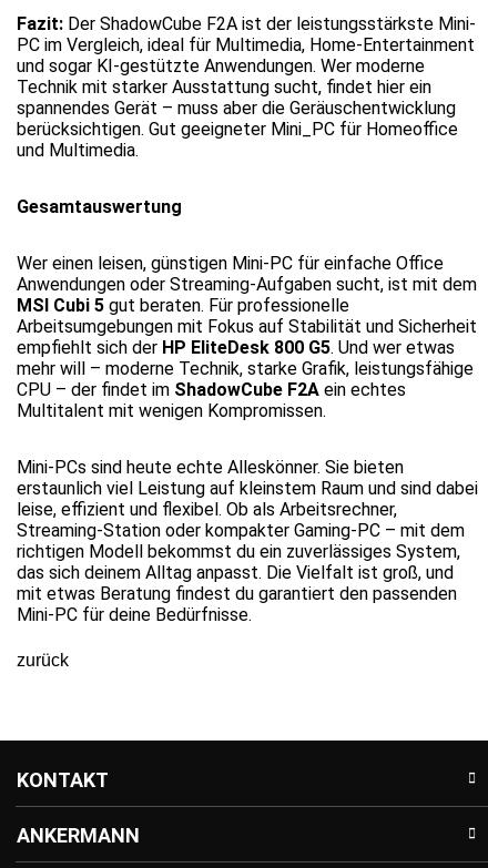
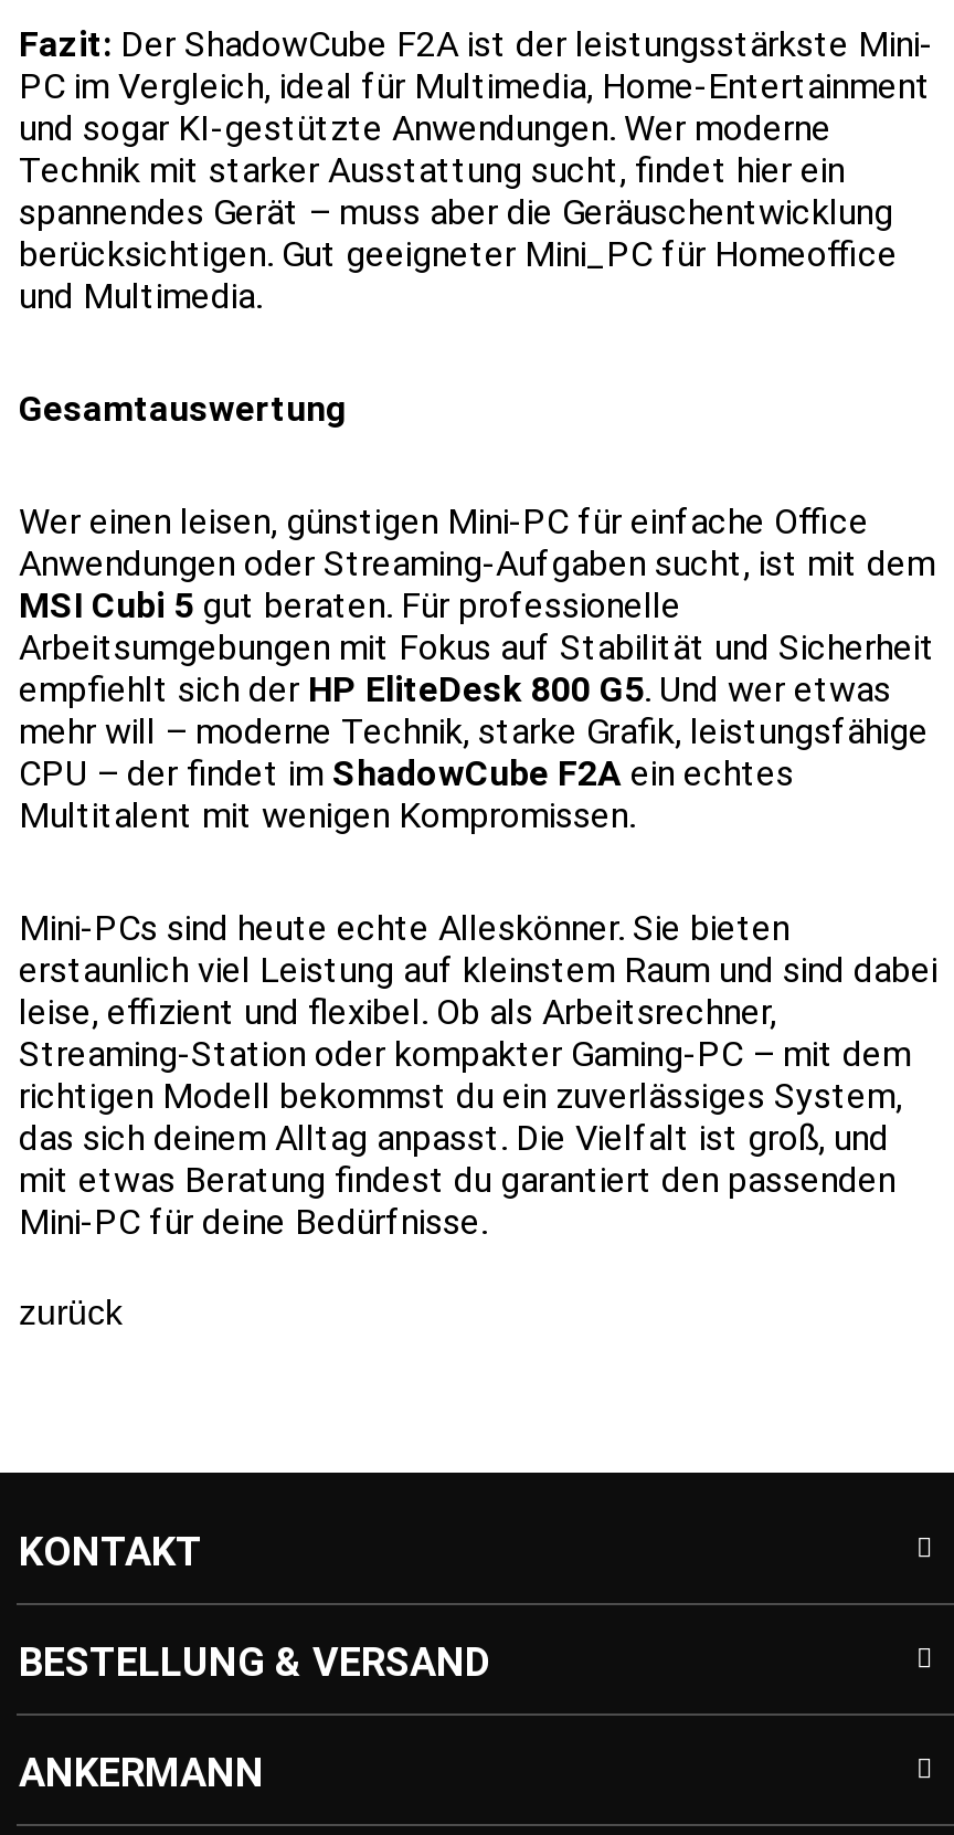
none -> [19,1639,489,1686] BESTELLUNG & VERSAND

